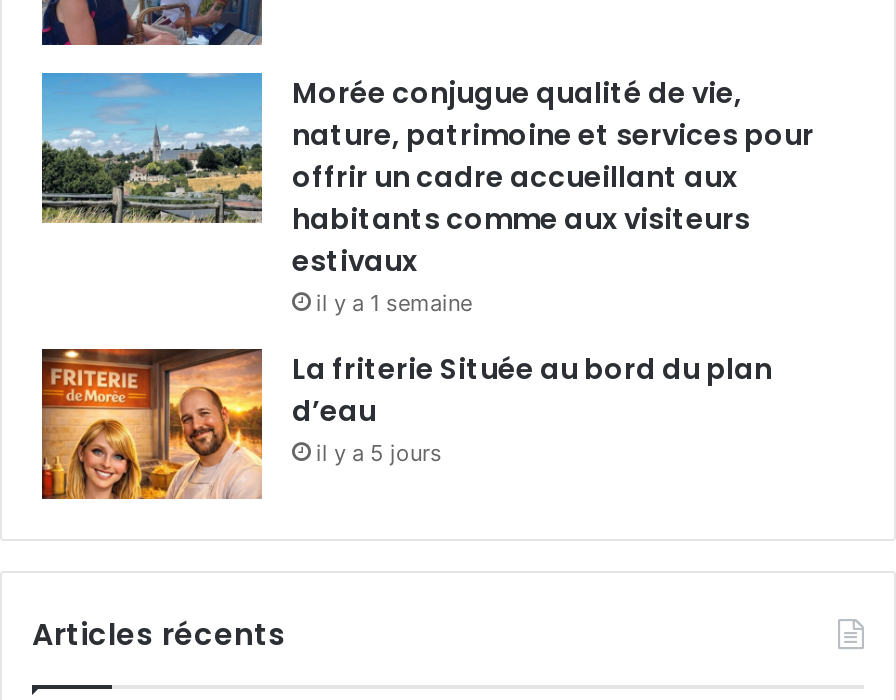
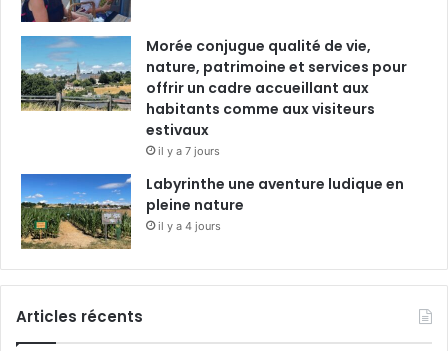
[316,288,472,316] il y a 1 semaine -> [158,144,220,158] il y a 7 jours
[40,348,772,502] [image] | La friterie Située au bord du plan | d’eau | il y a 5 jours -> [20,173,404,250] [image] | Labyrinthe une aventure ludique en | pleine nature | il y a 4 jours

